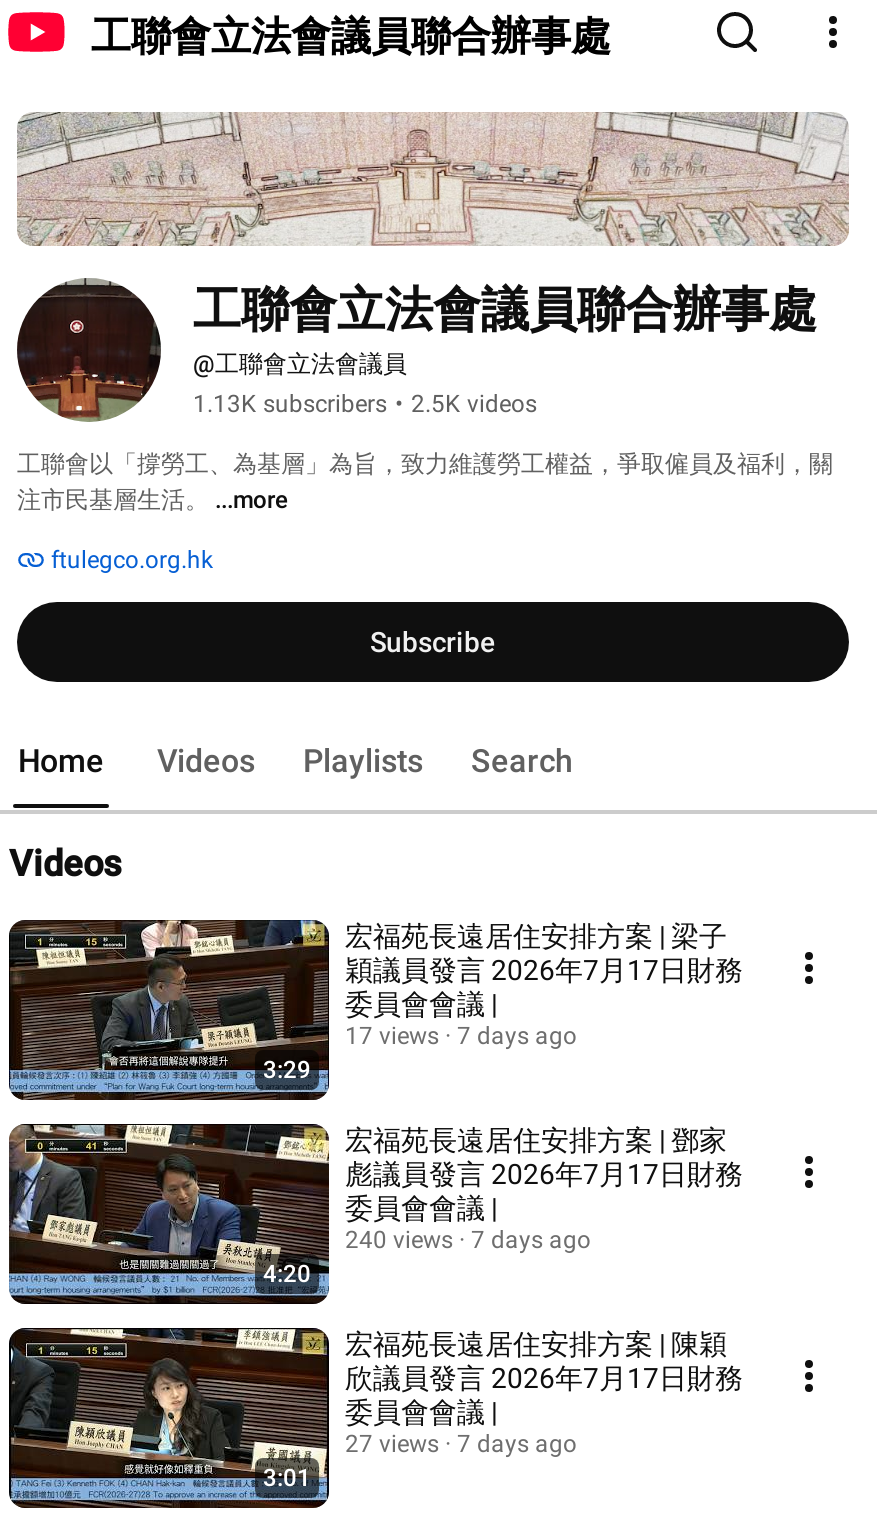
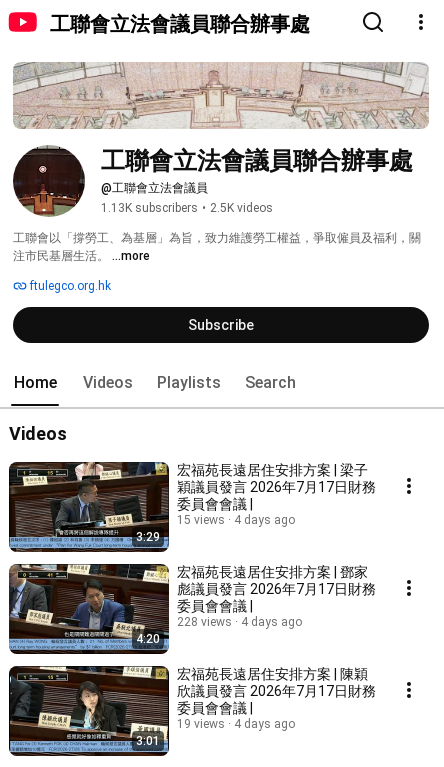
[345,1022,439,1050] 17 views -> [177,513,225,527] 15 views
[457,1022,577,1050] 7 days ago -> [234,513,295,527] 4 days ago
[345,1226,453,1254] 240 views -> [177,615,232,629] 228 views
[471,1226,591,1254] 7 days ago -> [241,615,302,629] 4 days ago
[345,1430,439,1458] 27 views -> [177,717,225,731] 19 views
[457,1430,577,1458] 7 days ago -> [234,717,295,731] 4 days ago

